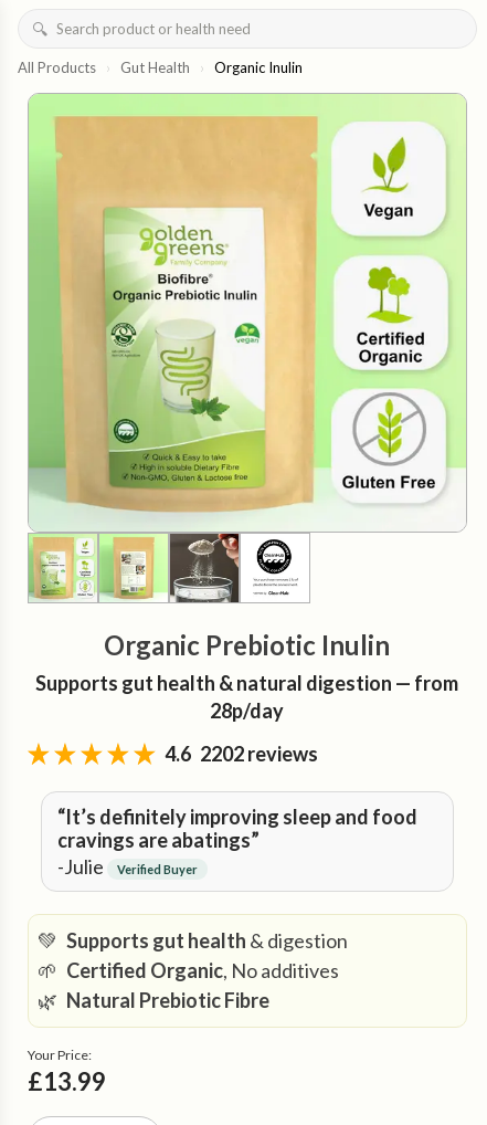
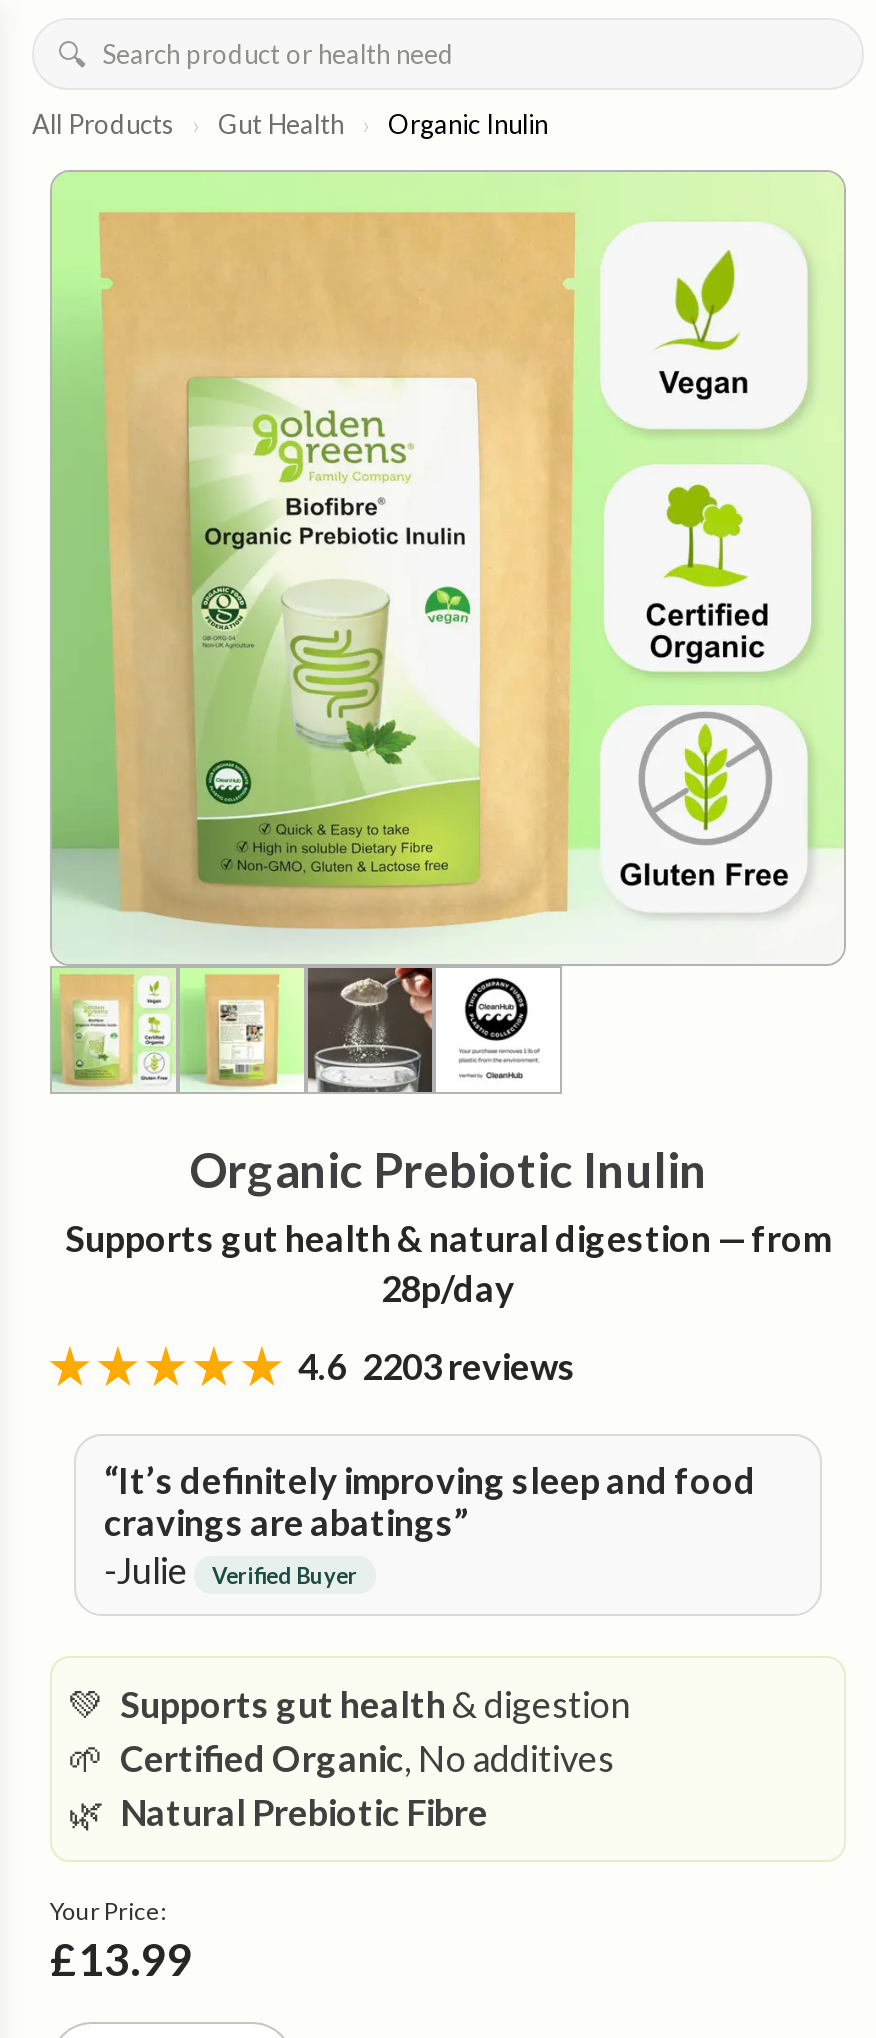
[165,742,318,766] 4.6 2202 reviews -> [298,1344,576,1388] 4.6 2203 reviews

